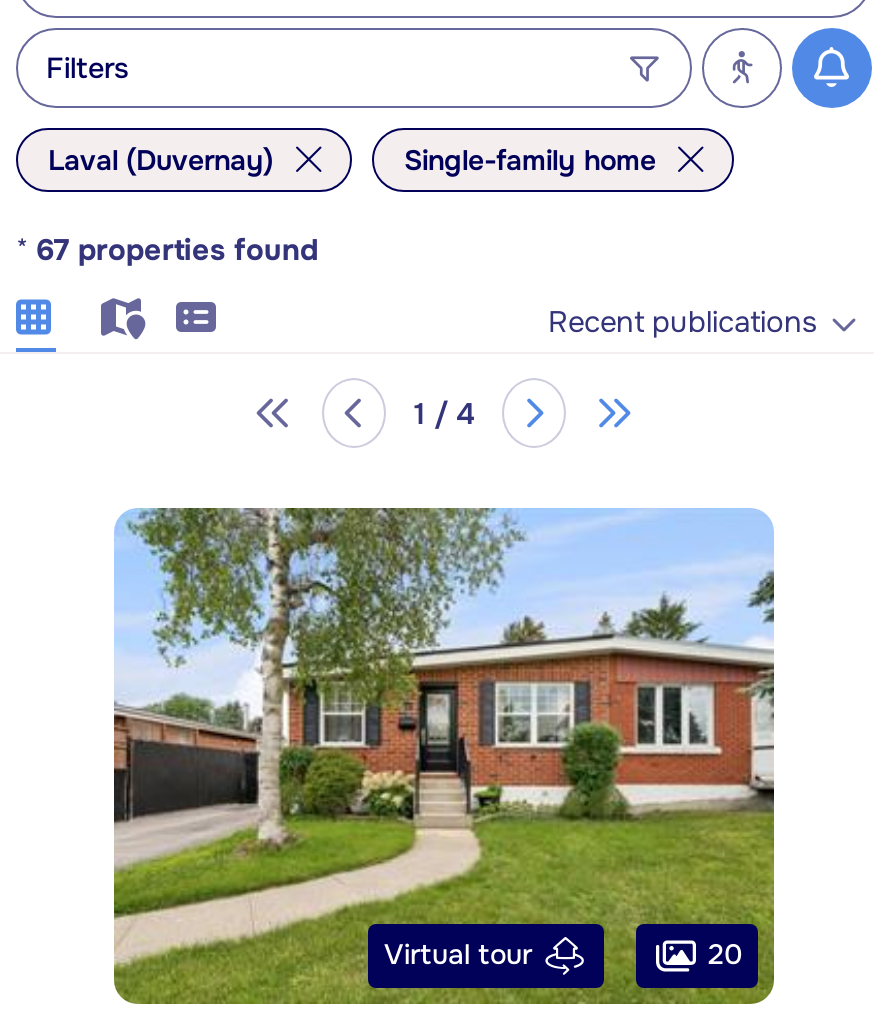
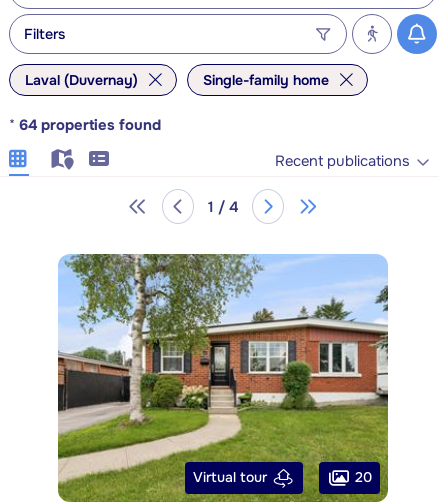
[16,232,318,270] * 67 properties found -> [9,116,161,135] * 64 properties found

